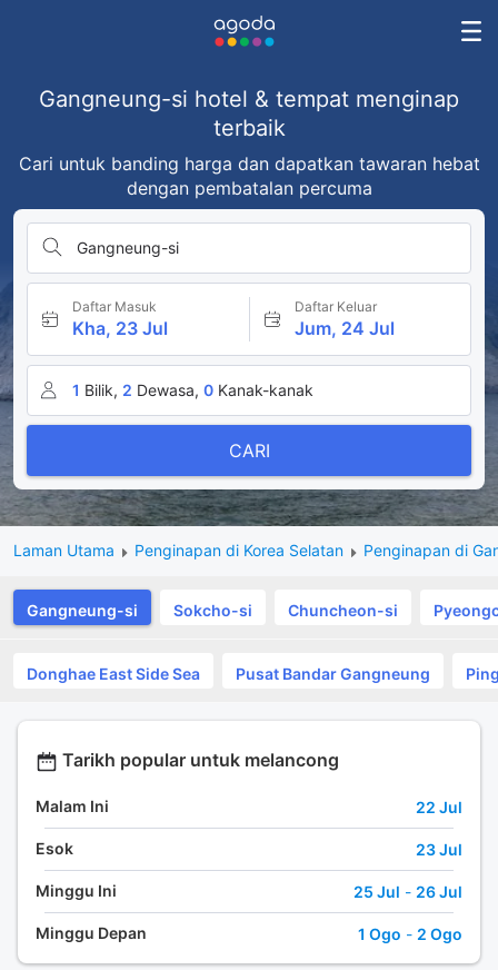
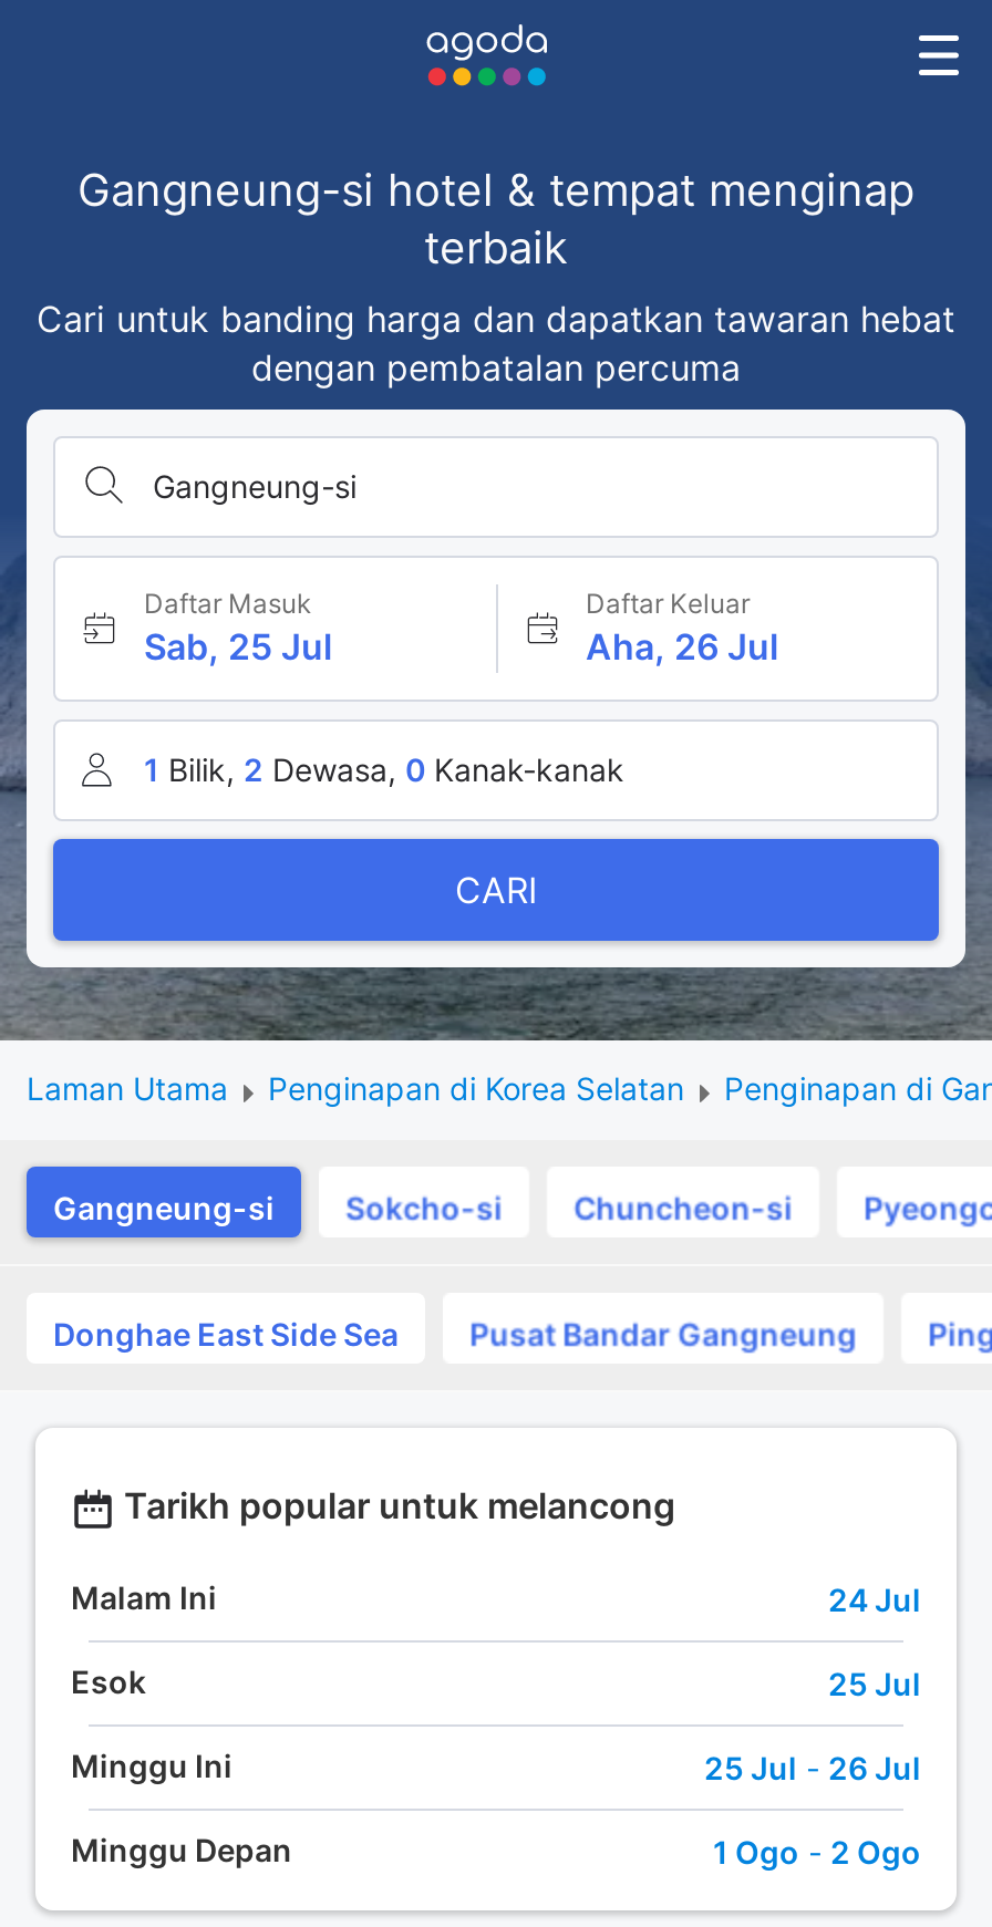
[72,317,168,339] Kha, 23 Jul -> [144,624,332,669] Sab, 25 Jul
[294,317,394,339] Jum, 24 Jul -> [586,624,778,669] Aha, 26 Jul
[416,797,462,816] 22 Jul -> [828,1580,921,1617] 24 Jul
[416,839,462,858] 23 Jul -> [828,1664,921,1701] 25 Jul

